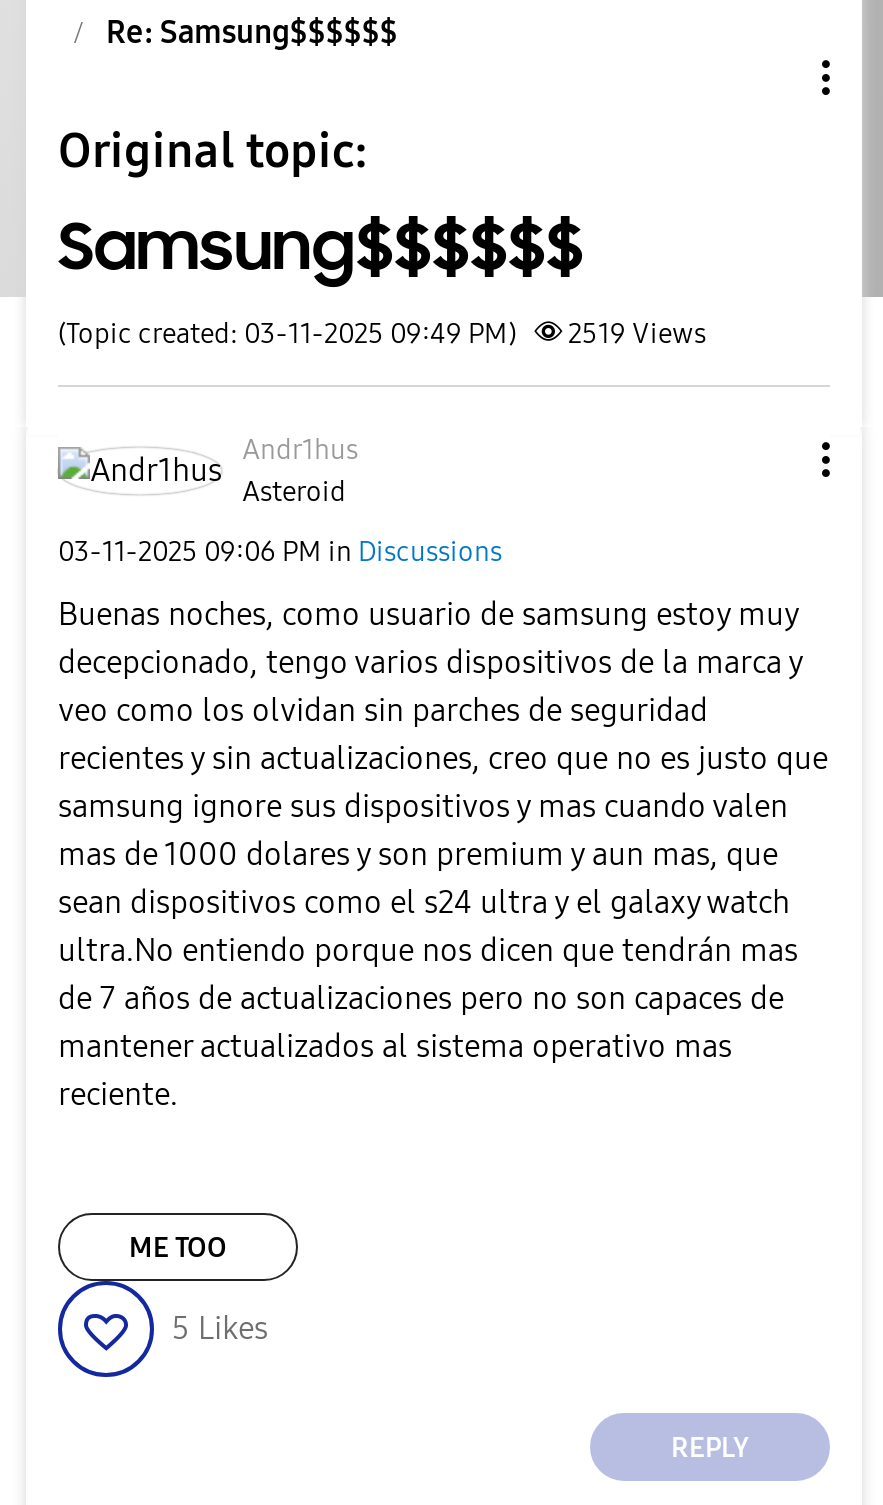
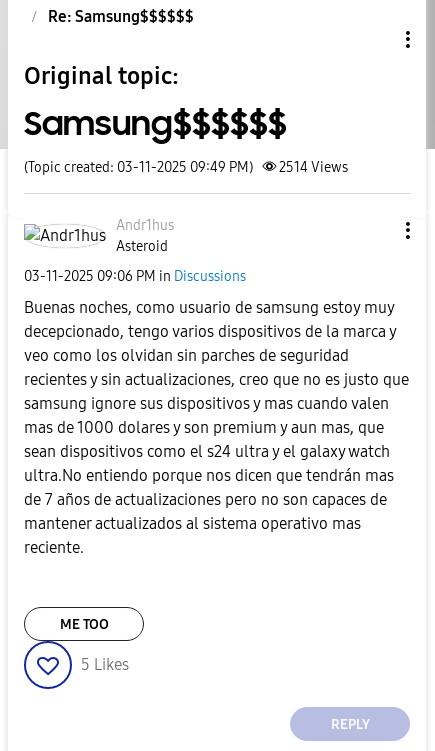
[58,317,706,351] (Topic created: 03-11-2025 09:49 PM) 2519 Views -> [24,159,348,176] (Topic created: 03-11-2025 09:49 PM) 2514 Views

